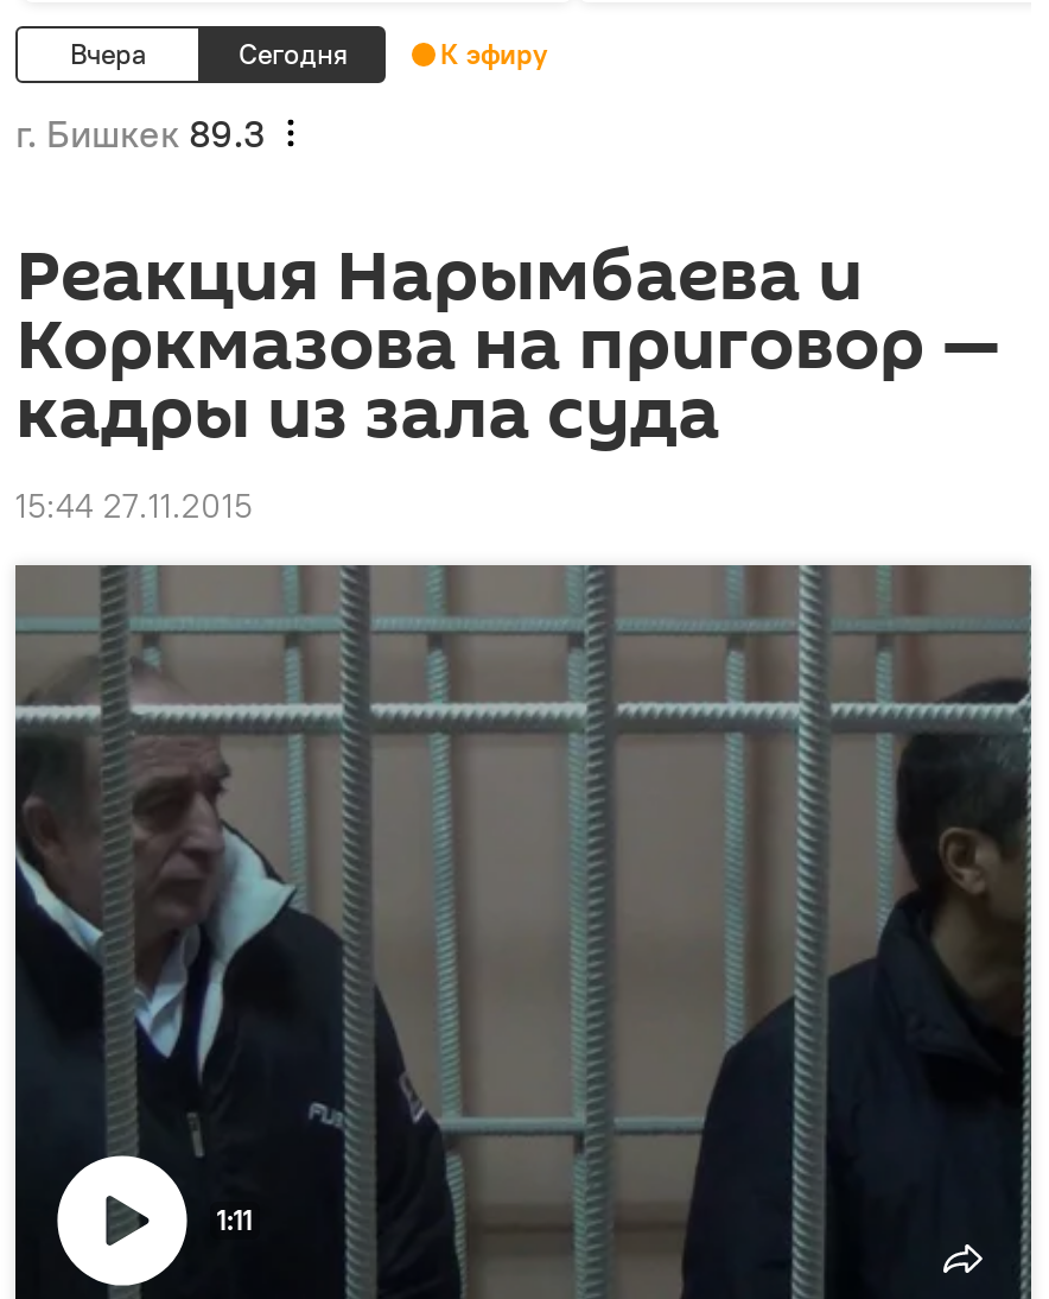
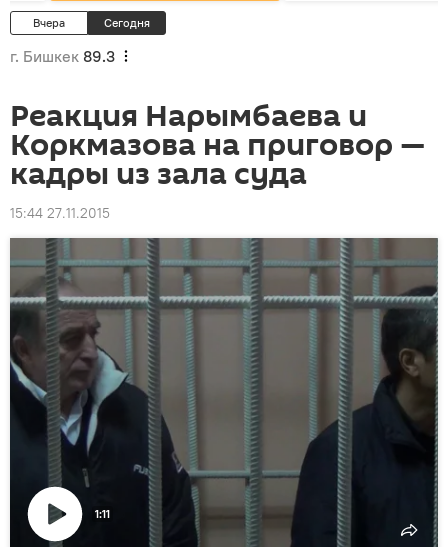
[440,36,547,71] К эфиру -> none

